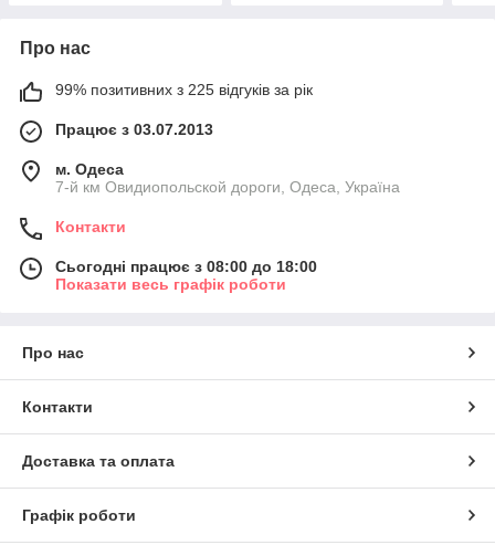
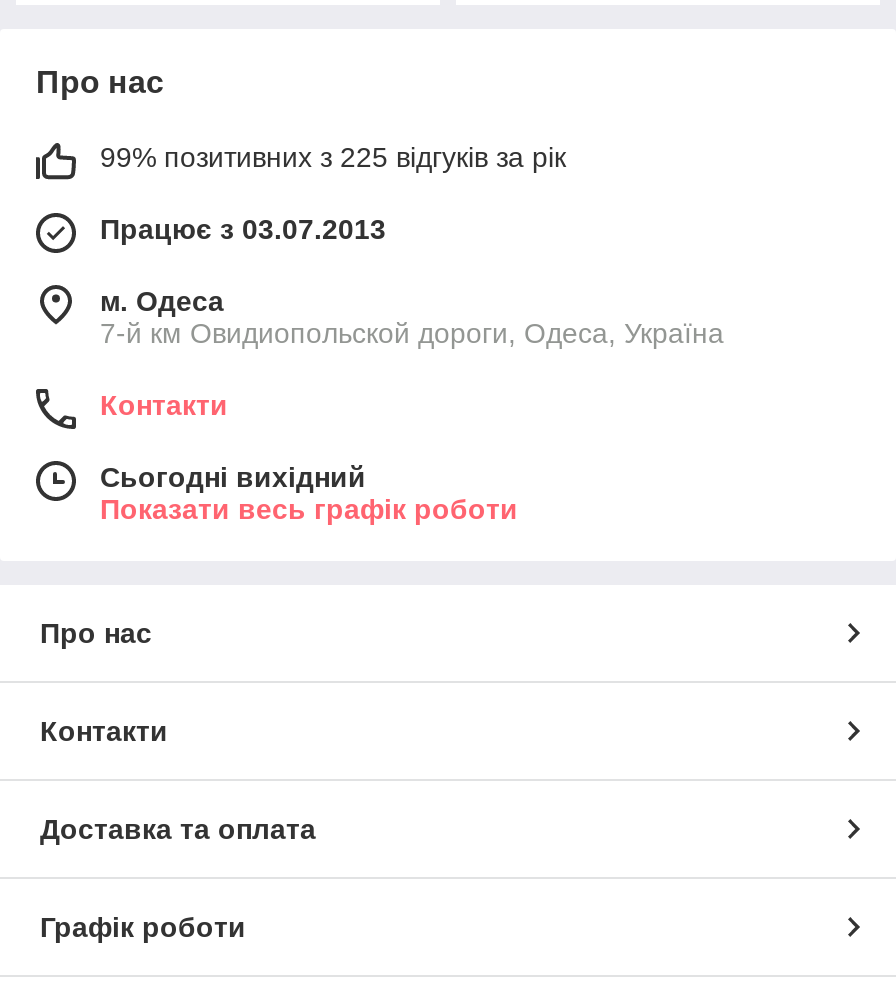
[55,257,317,275] Сьогодні працює з 08:00 до 18:00 -> [100,460,366,492] Сьогодні вихідний

